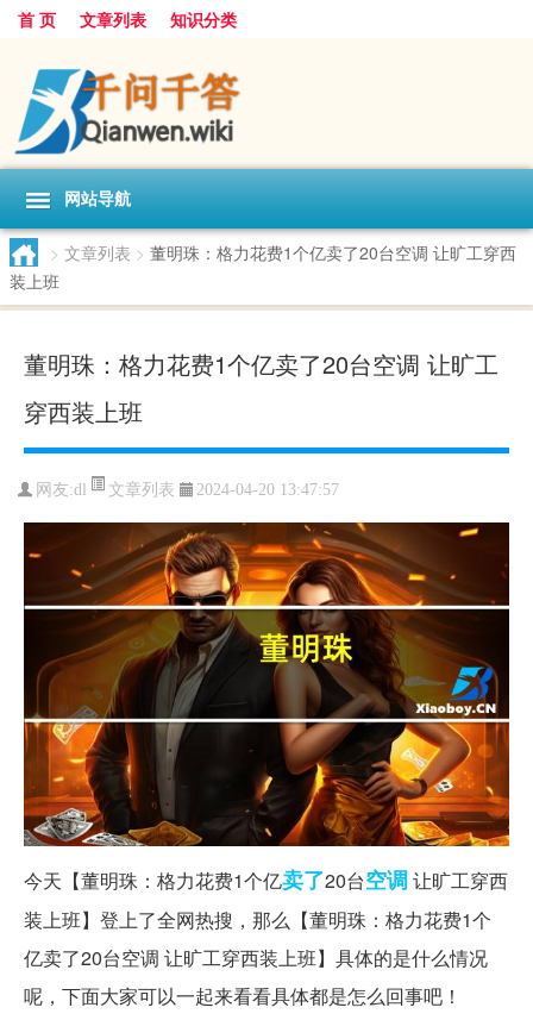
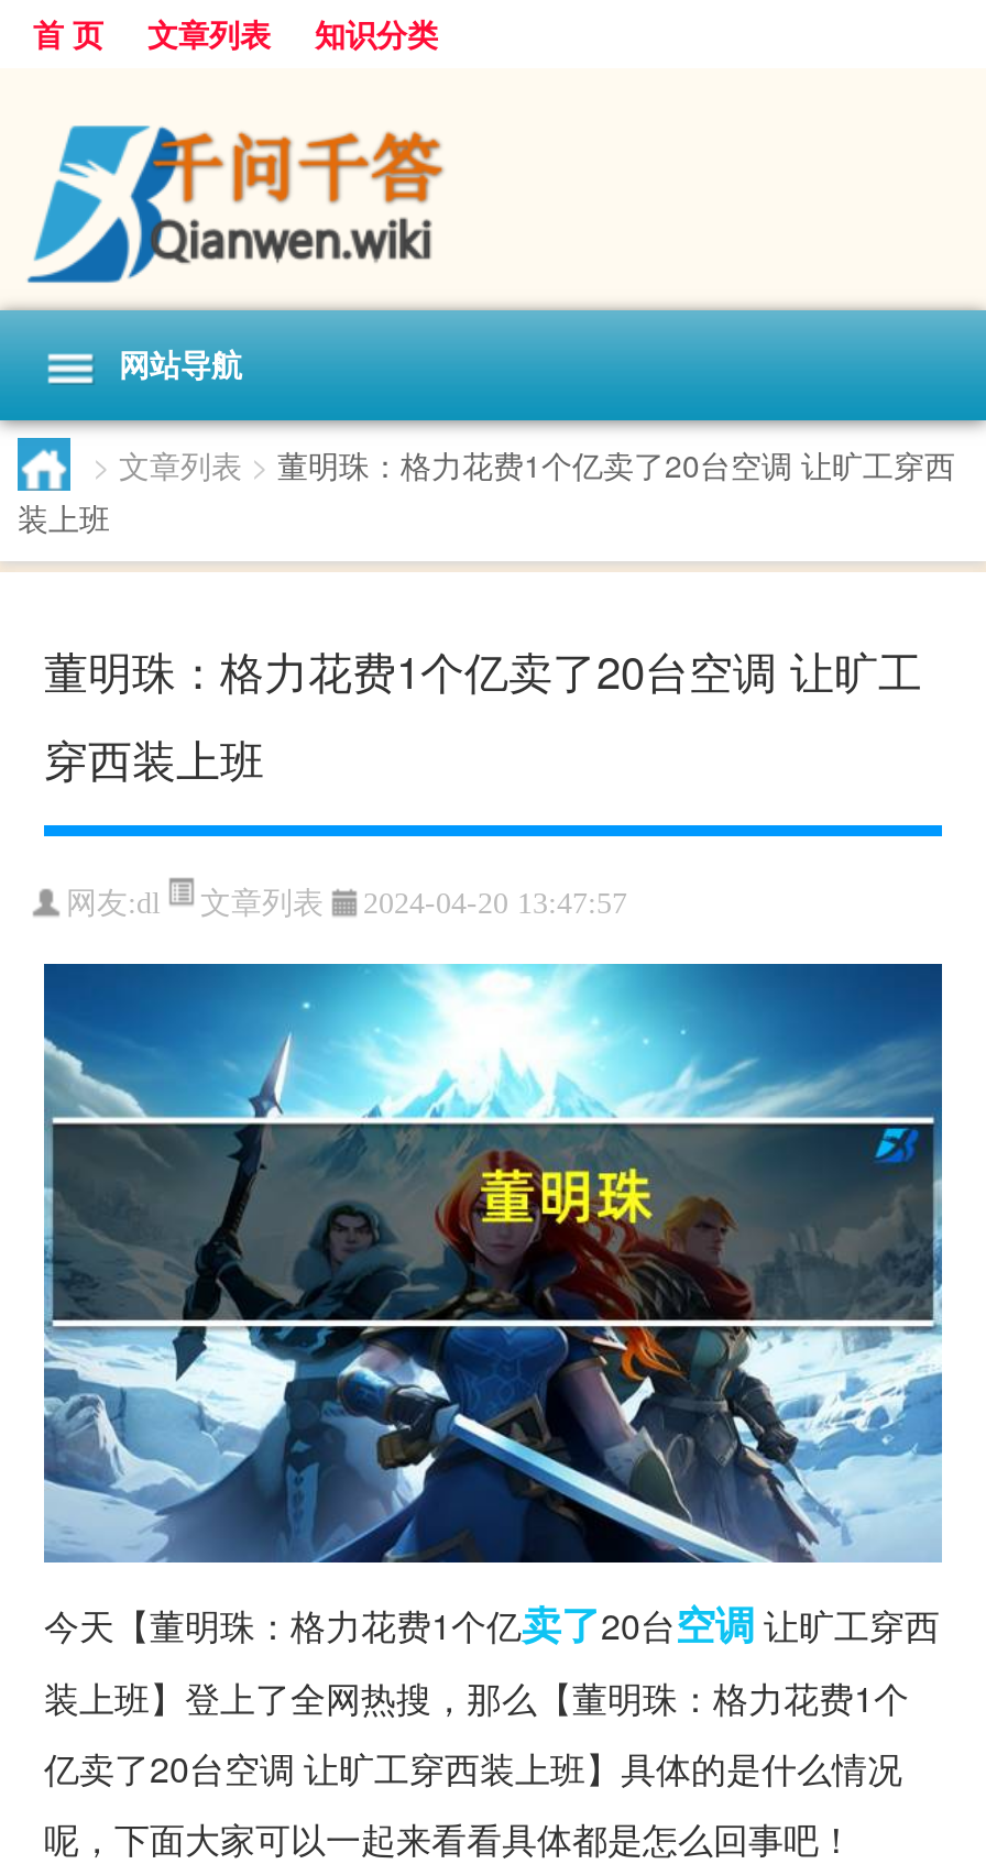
[23,521,510,847] [image] -> [42,962,944,1565] [image]

